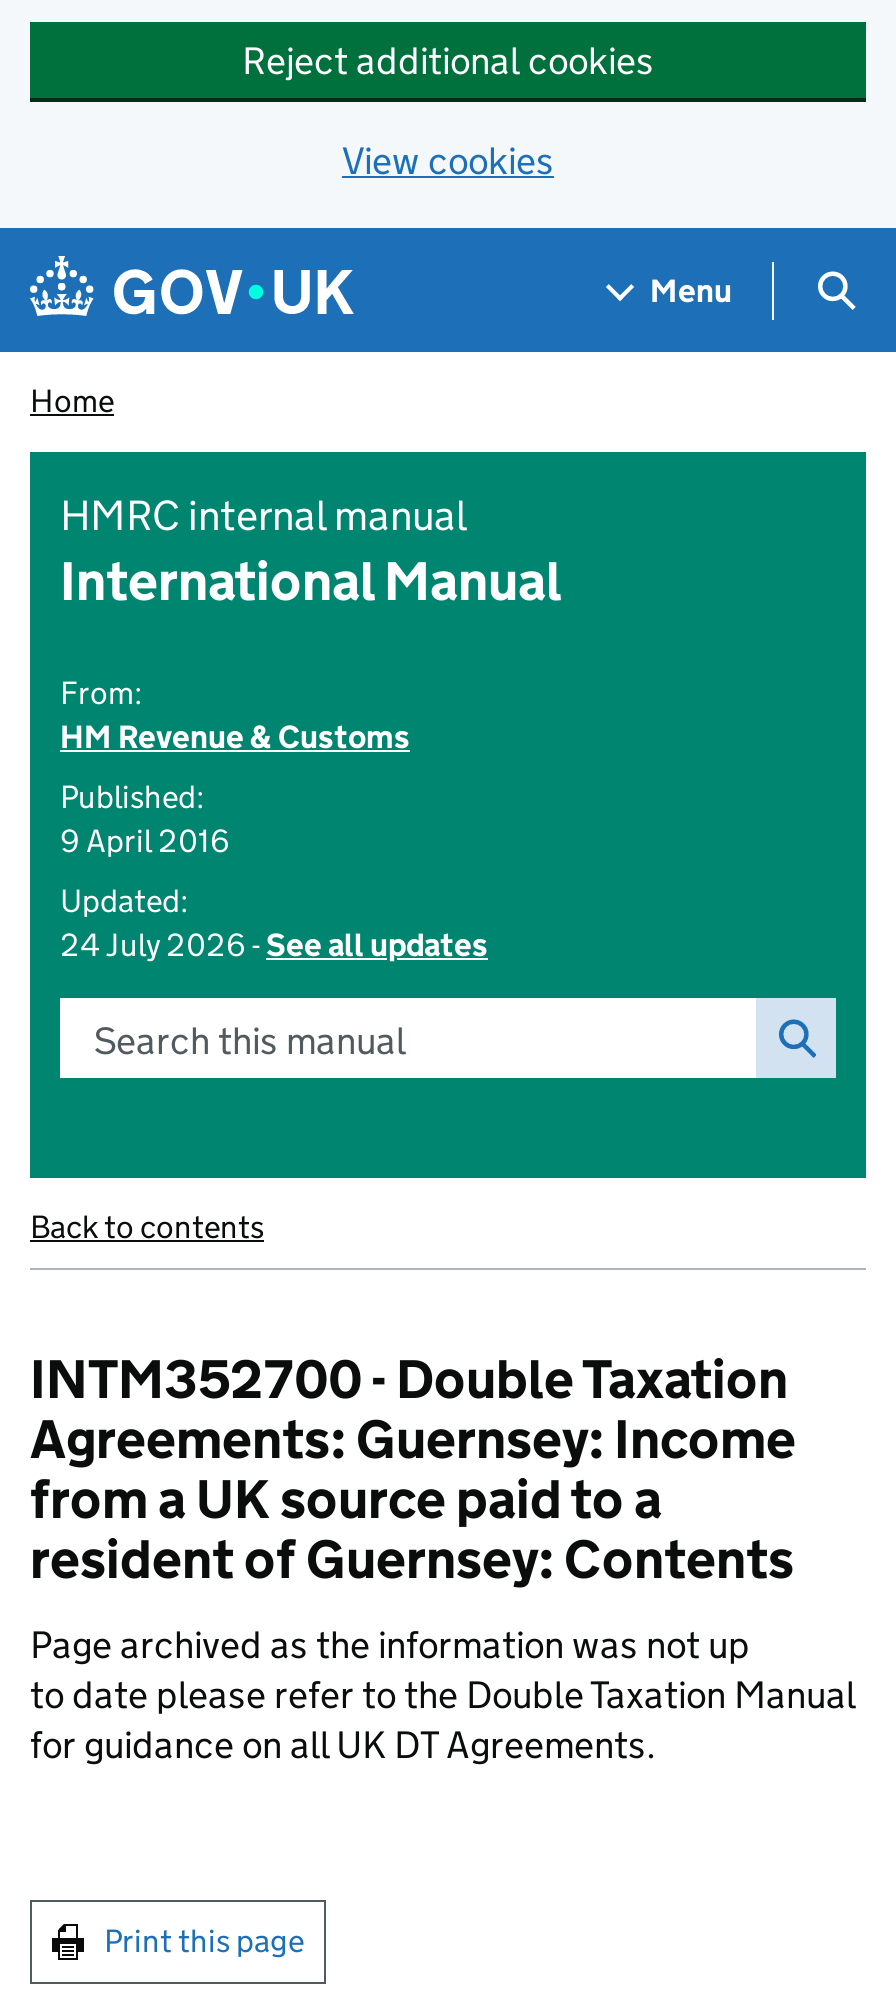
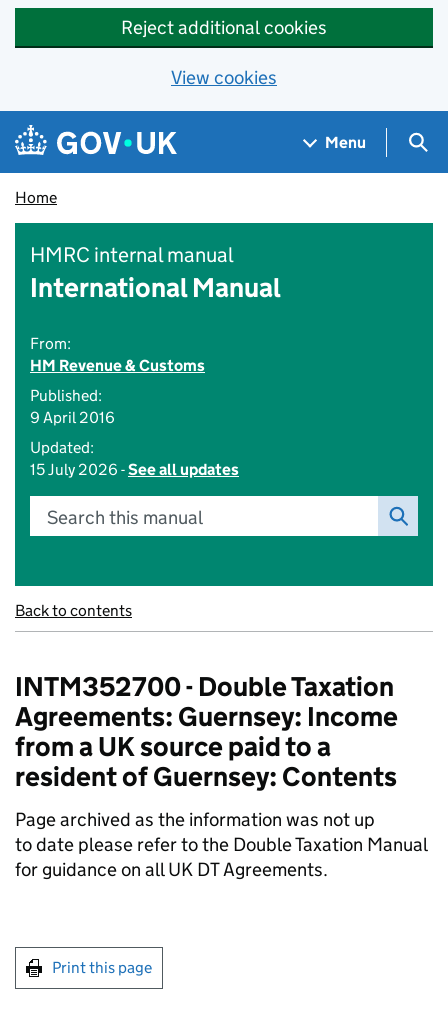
[60,926,488,964] 24 July 2026 - See all updates -> [30,460,239,479] 15 July 2026 - See all updates

